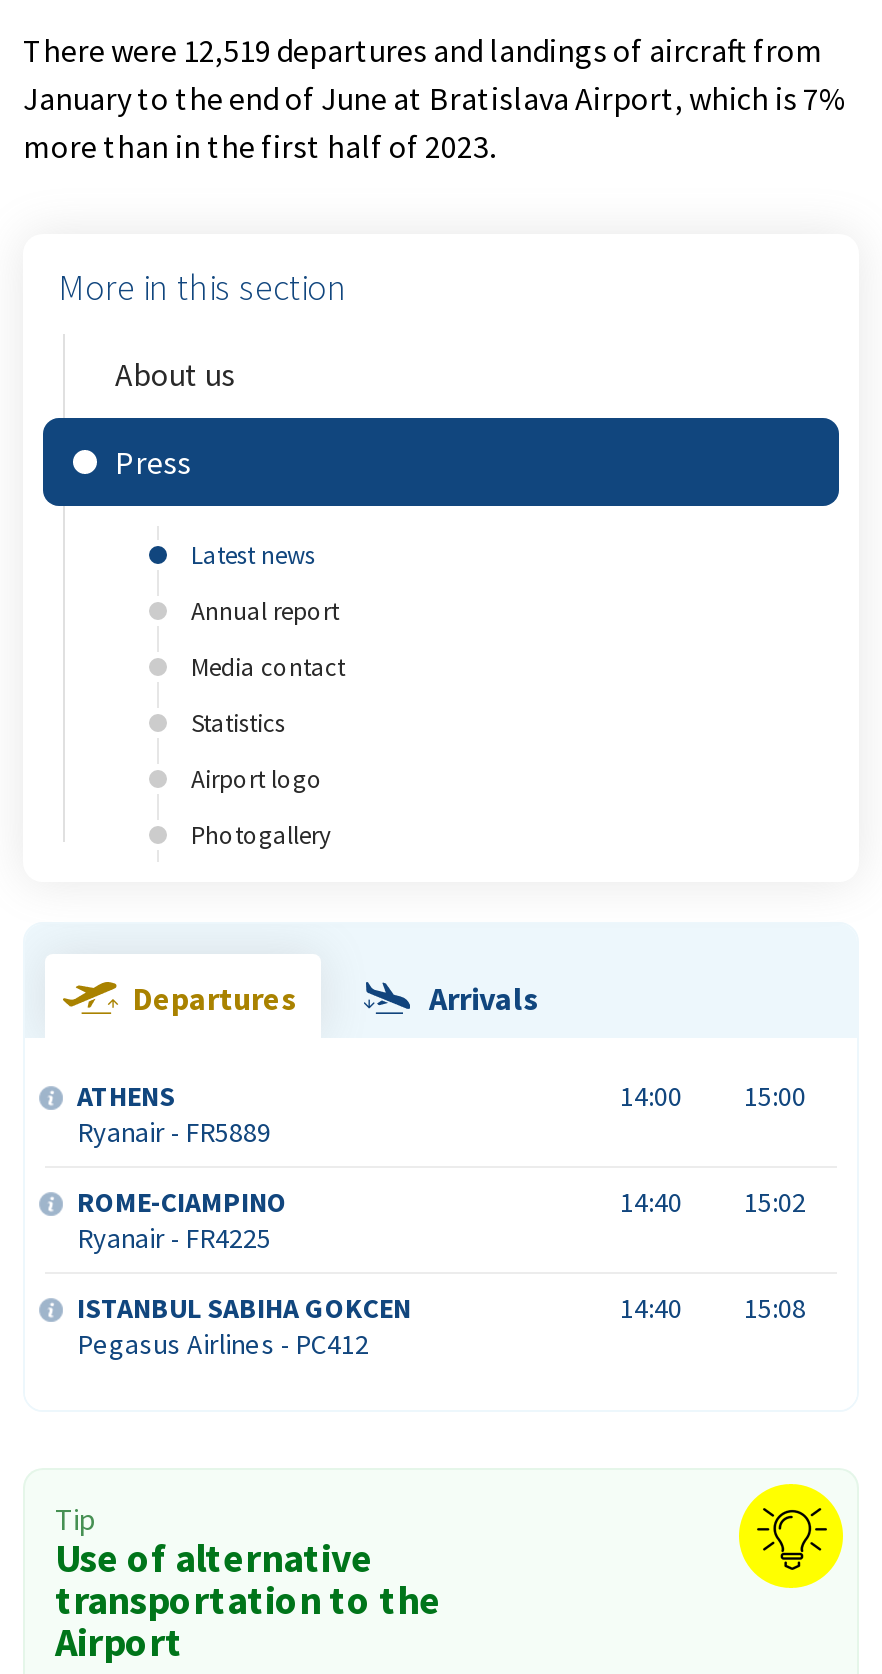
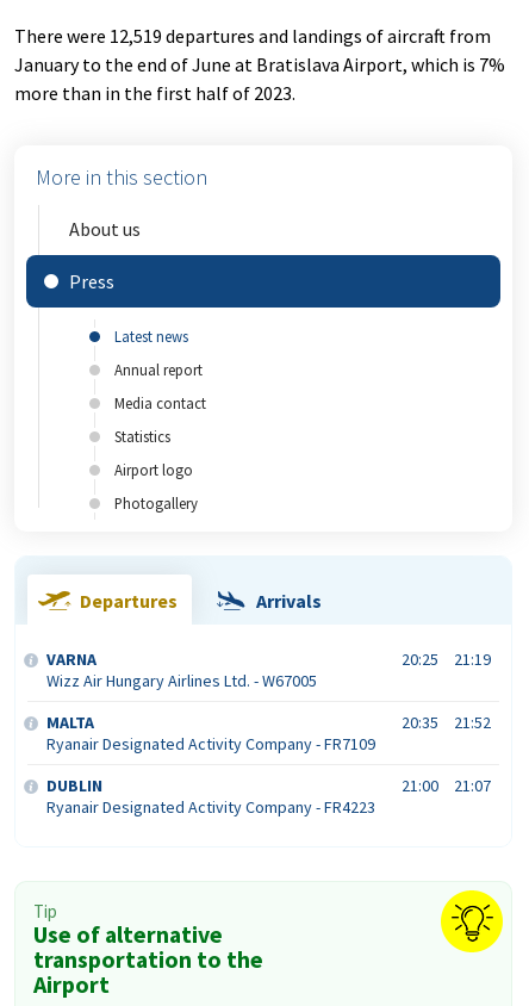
[77,1077,271,1149] ATHENS | Ryanair - FR5889 -> [46,649,317,692] VARNA | Wizz Air Hungary Airlines Ltd. - W67005
[620,1077,806,1113] 14:00 | 15:00 -> [401,649,491,670] 20:25 | 21:19
[77,1183,287,1255] ROME-CIAMPINO | Ryanair - FR4225 -> [46,712,375,755] MALTA | Ryanair Designated Activity Company - FR7109
[620,1183,806,1219] 14:40 | 15:02 -> [401,712,491,733] 20:35 | 21:52
[77,1289,411,1361] ISTANBUL SABIHA GOKCEN | Pegasus Airlines - PC412 -> [46,775,375,818] DUBLIN | Ryanair Designated Activity Company - FR4223
[620,1289,806,1325] 14:40 | 15:08 -> [401,775,491,796] 21:00 | 21:07

